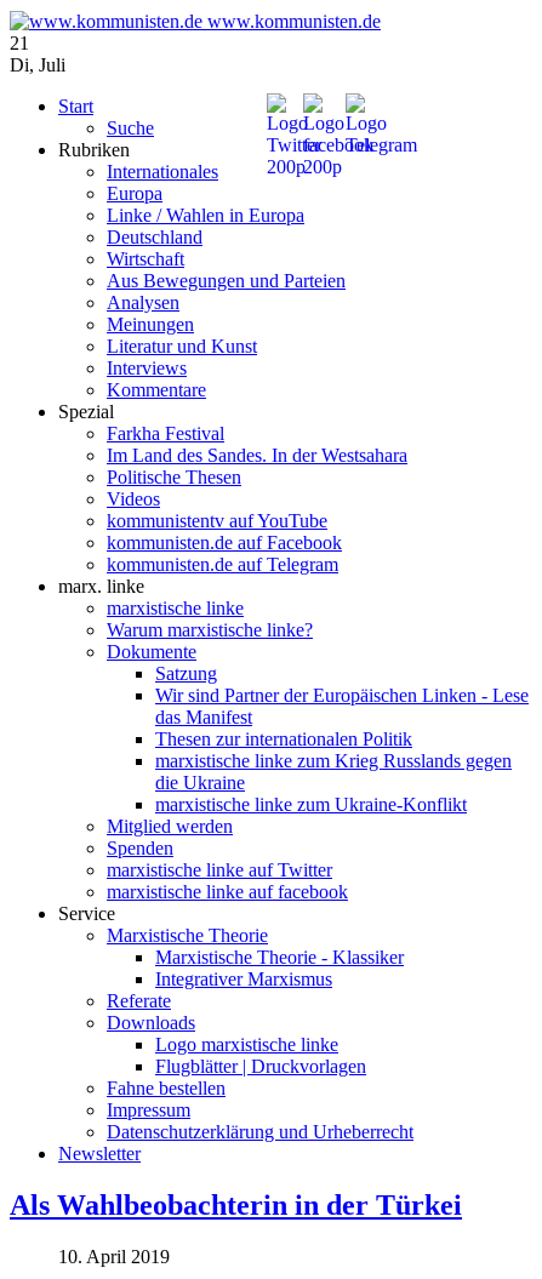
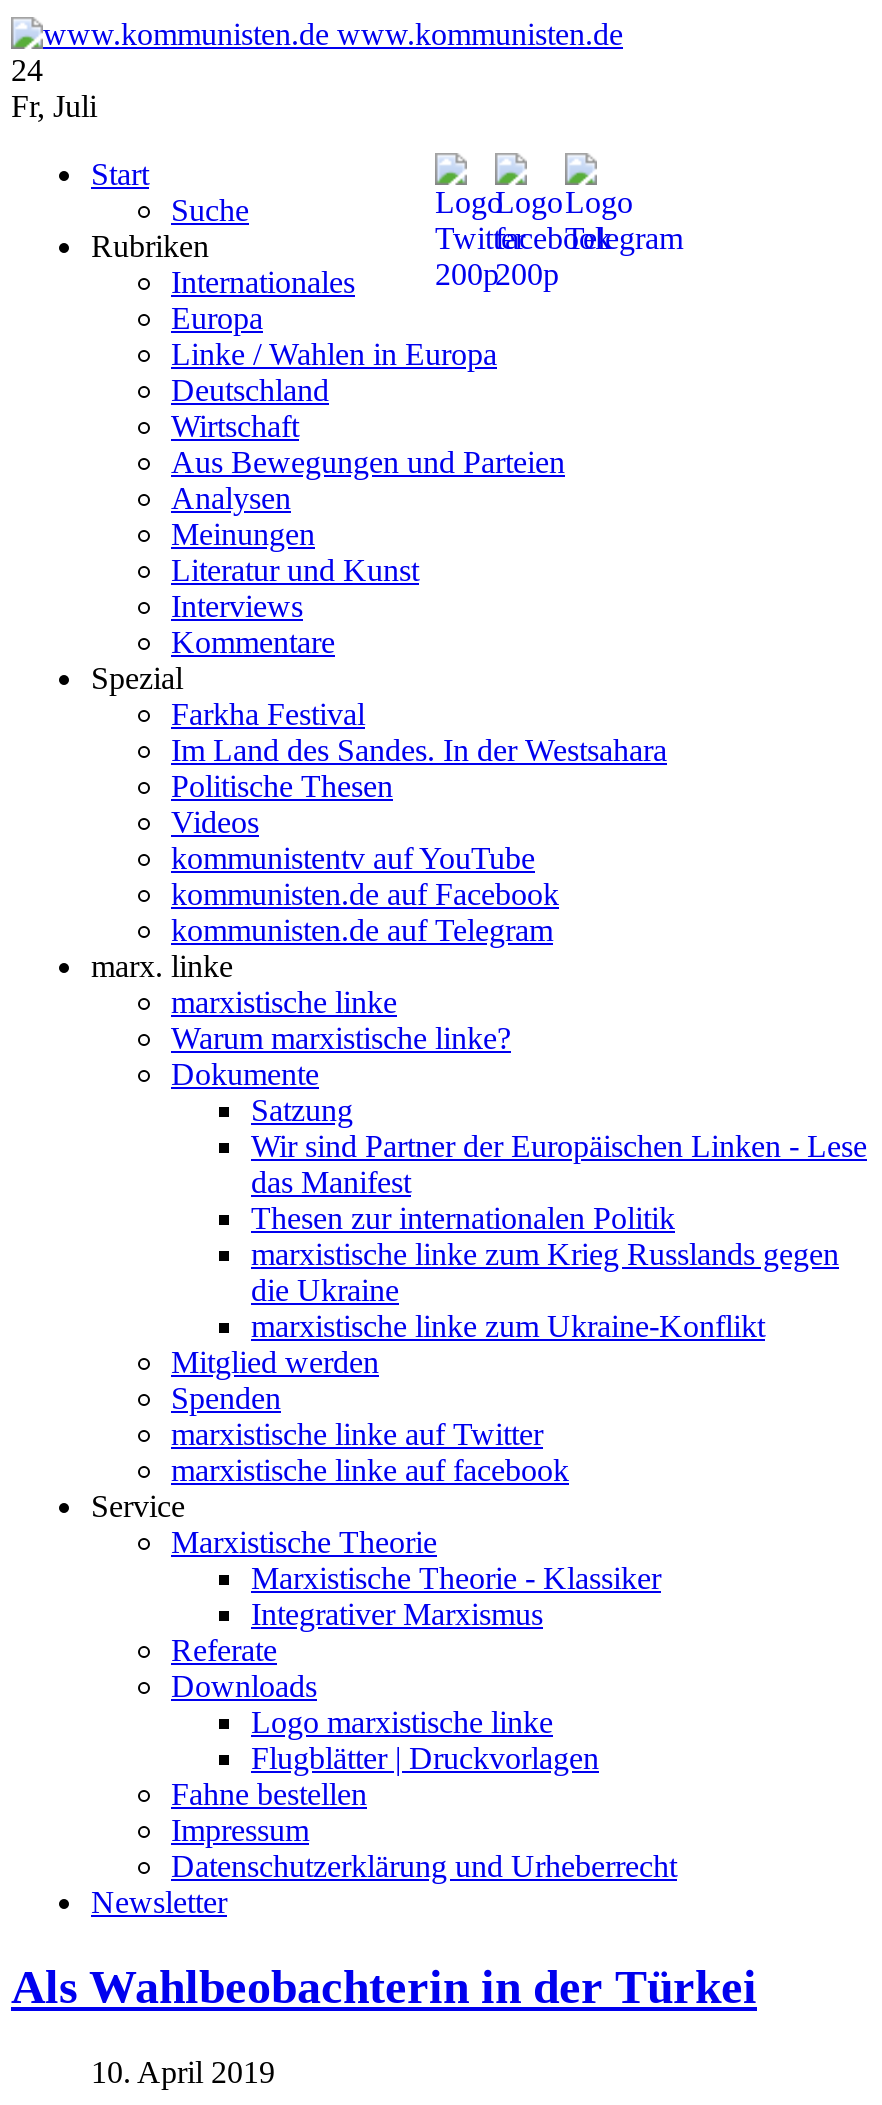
[10,32,29,53] 21 -> [11,53,43,87] 24
[10,54,65,75] Di, Juli -> [11,89,97,123] Fr, Juli

